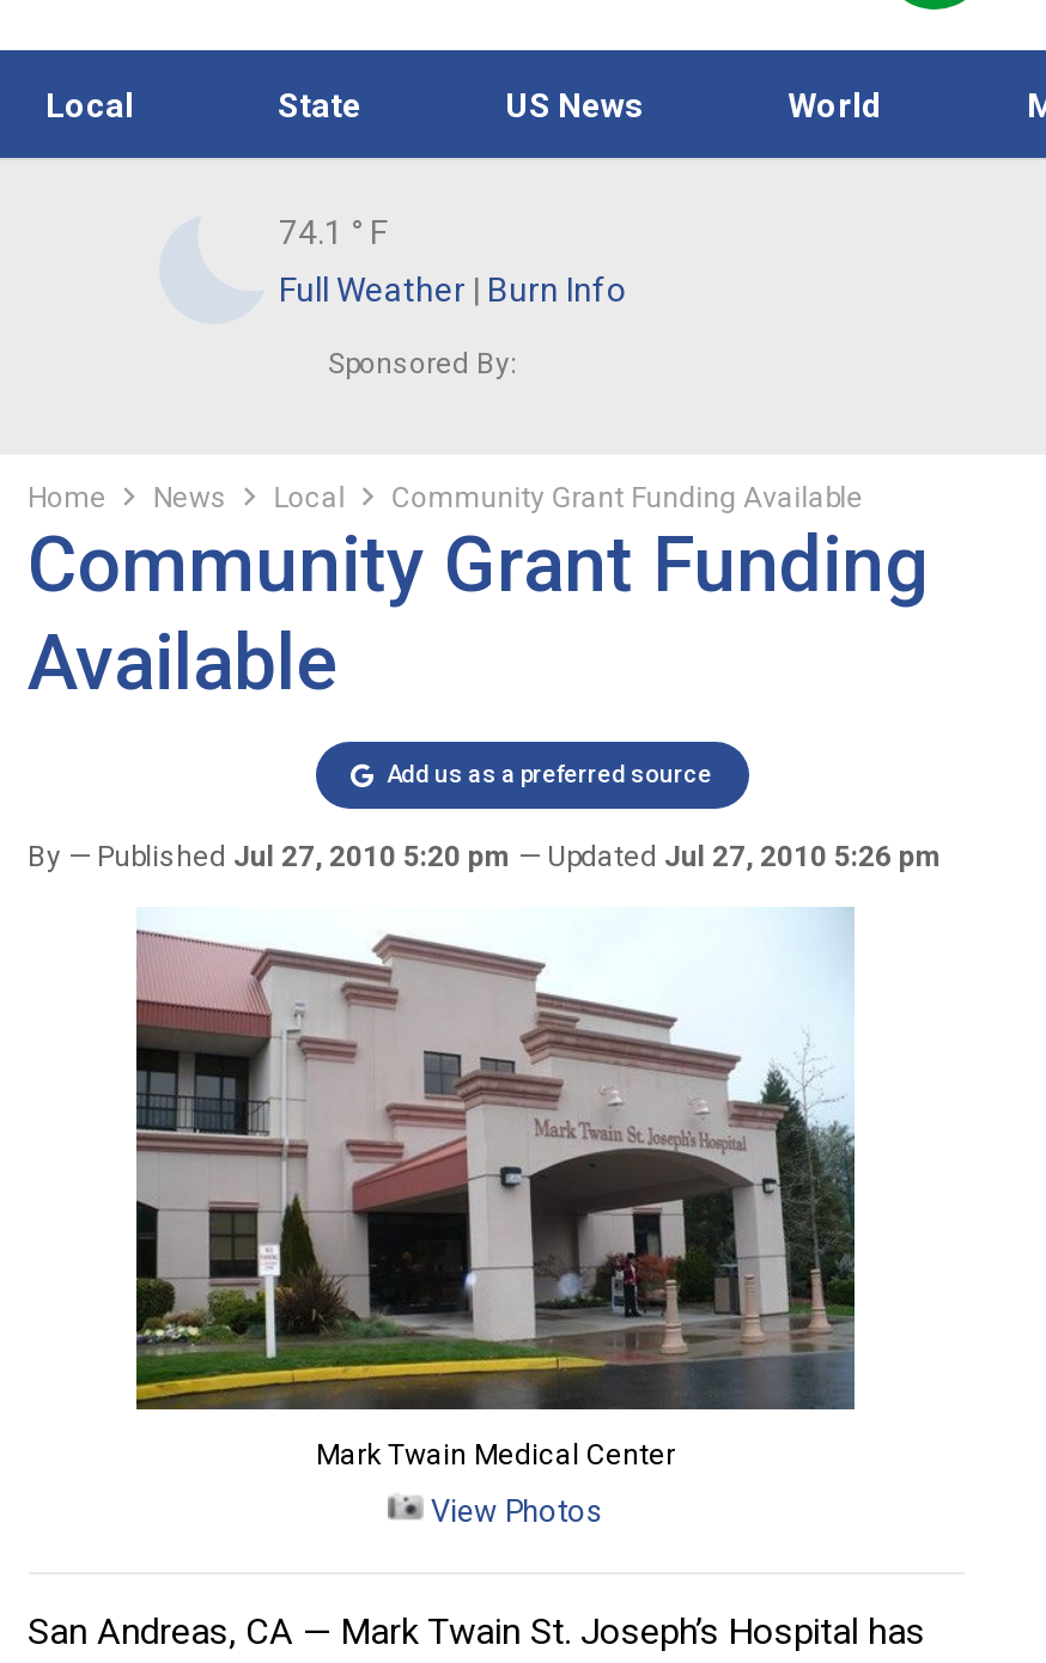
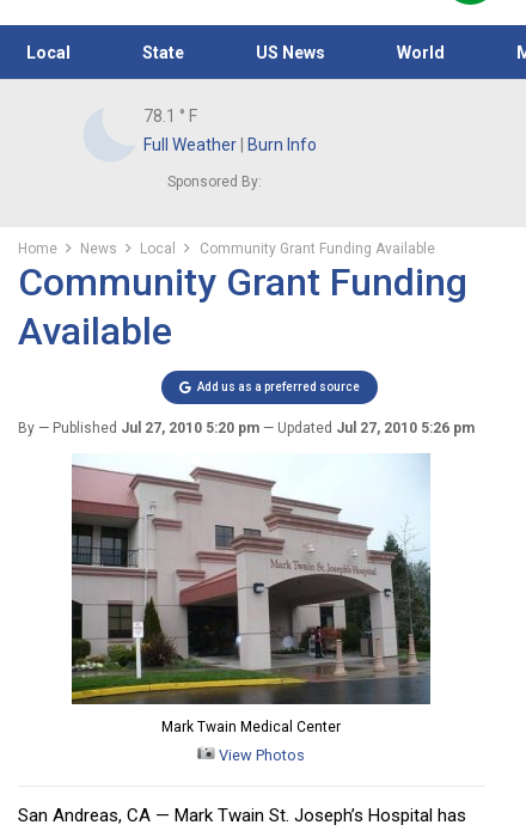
[279,213,387,251] 74.1 ° F -> [143,106,197,126] 78.1 ° F

